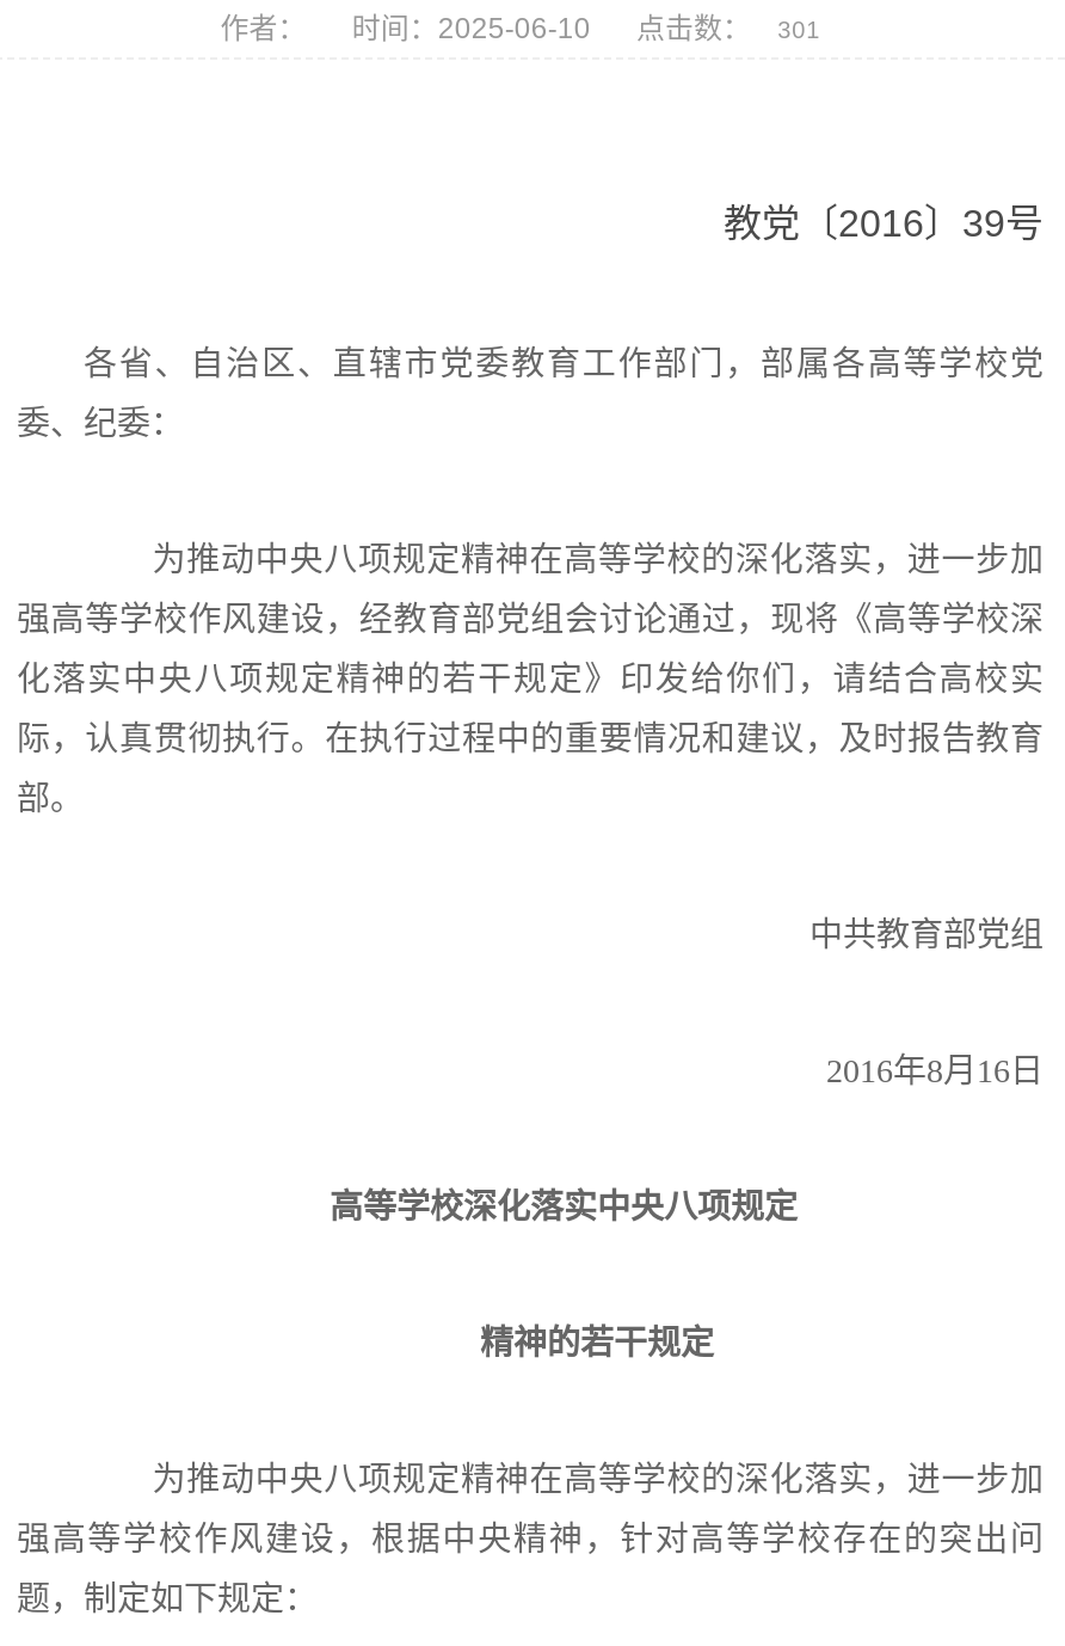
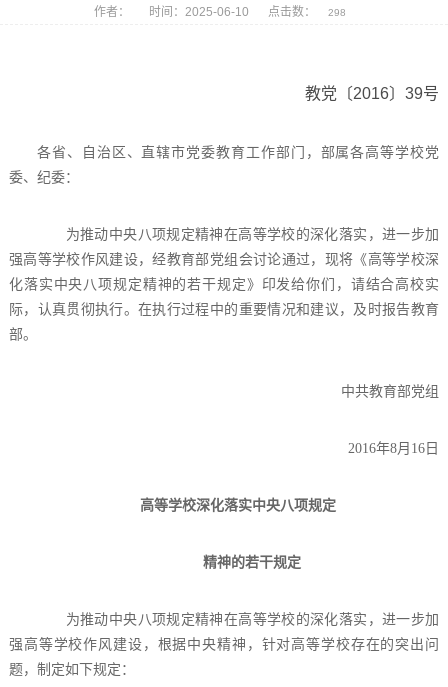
[220,13,820,47] 作者： 时间：2025-06-10 点击数： 301 -> [94,5,346,19] 作者： 时间：2025-06-10 点击数： 298

